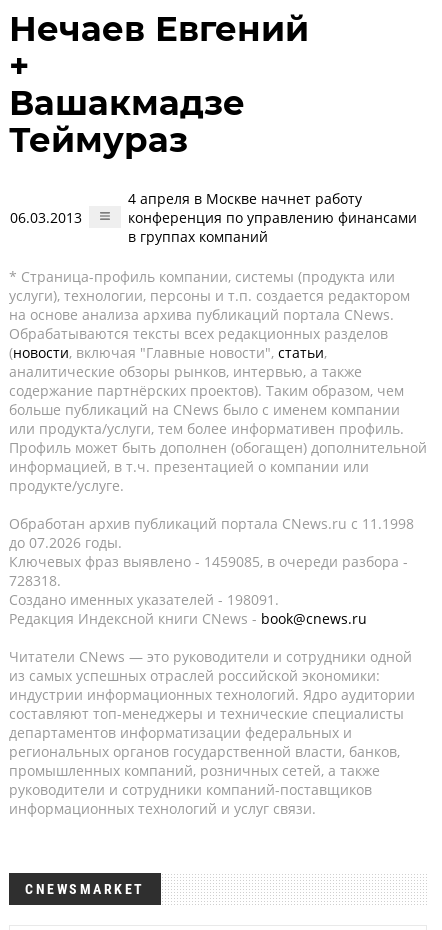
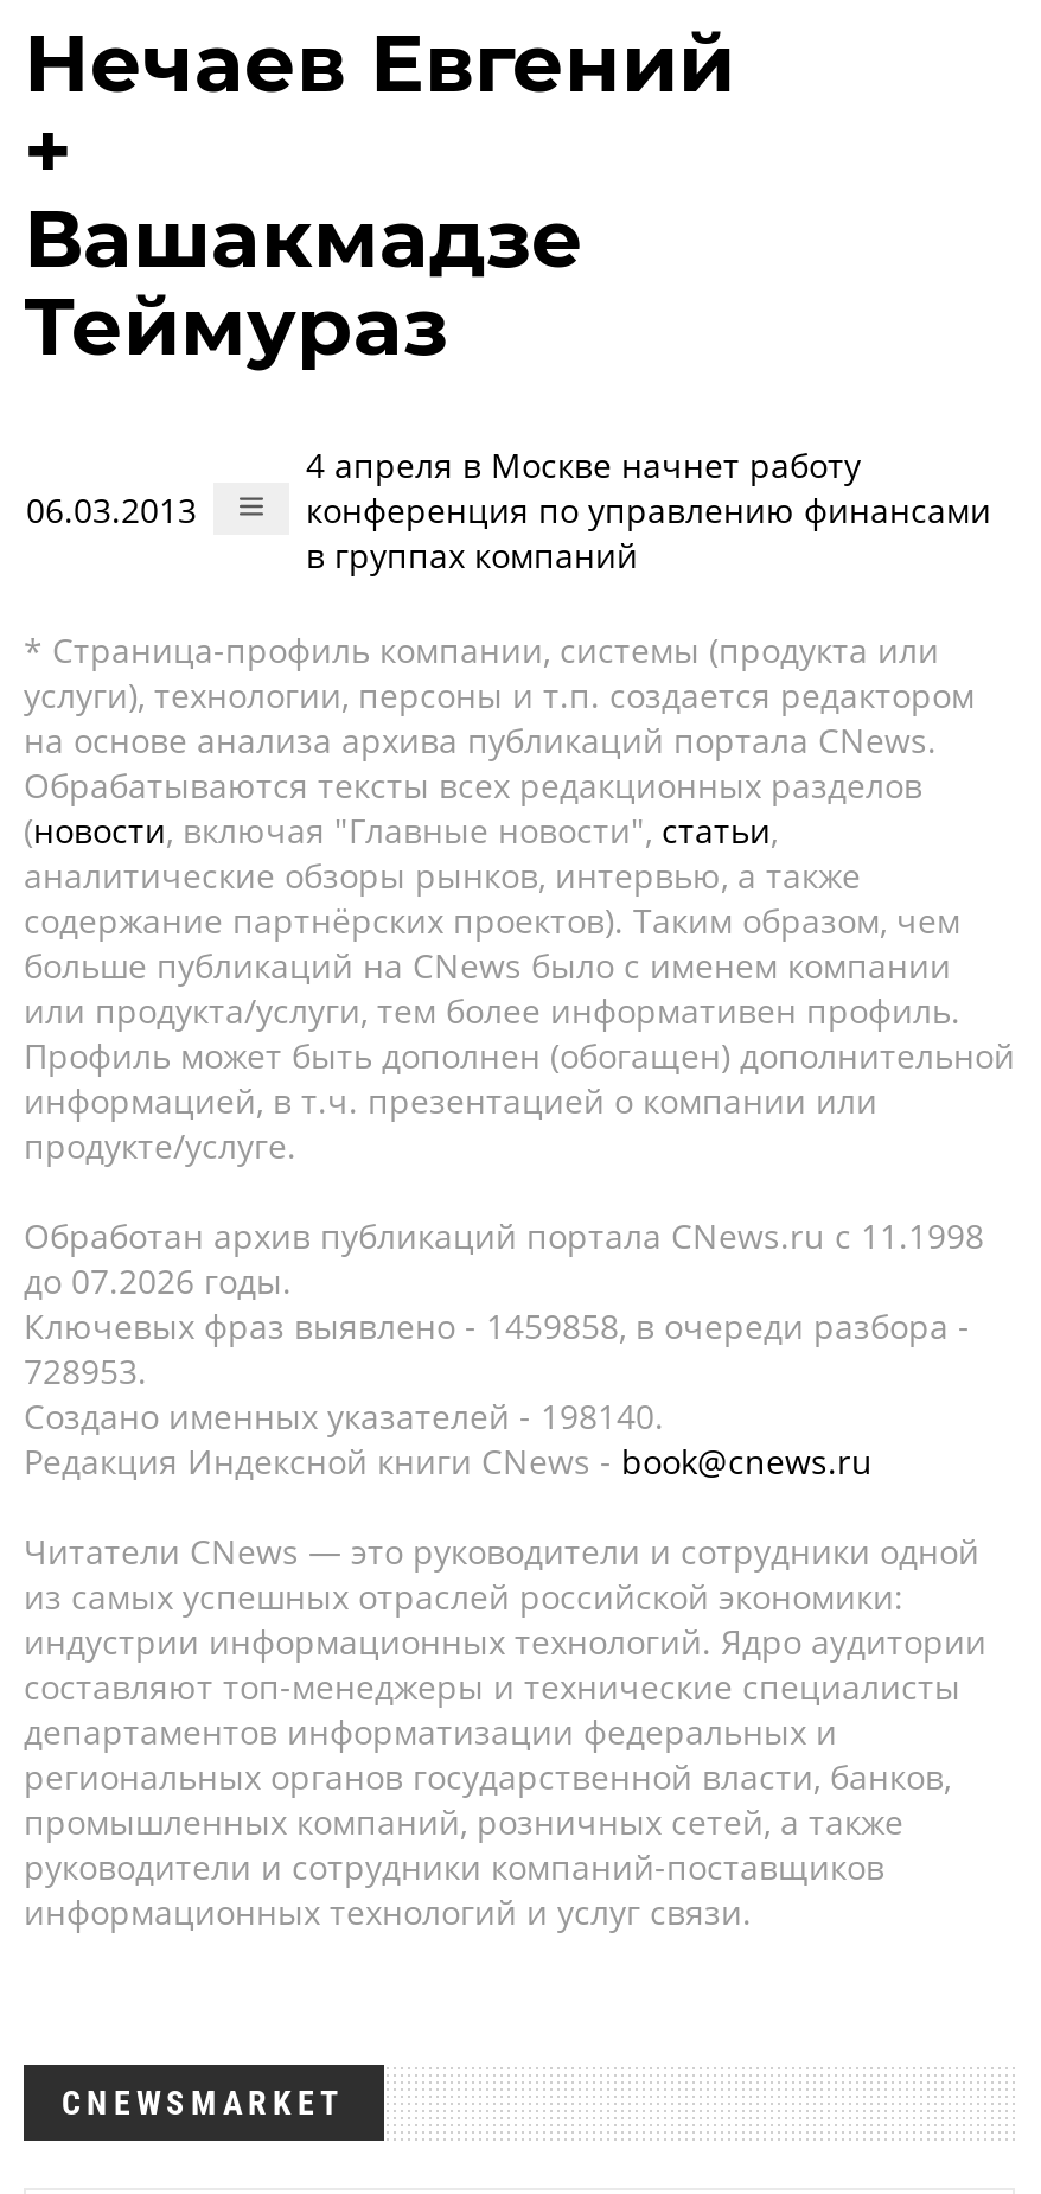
[9,552,408,571] Ключевых фраз выявлено - 1459085, в очереди разбора - -> [24,1303,970,1348] Ключевых фраз выявлено - 1459858, в очереди разбора -
[9,571,61,590] 728318. -> [24,1348,147,1393] 728953.
[9,590,279,609] Создано именных указателей - 198091. -> [24,1393,664,1439] Создано именных указателей - 198140.

